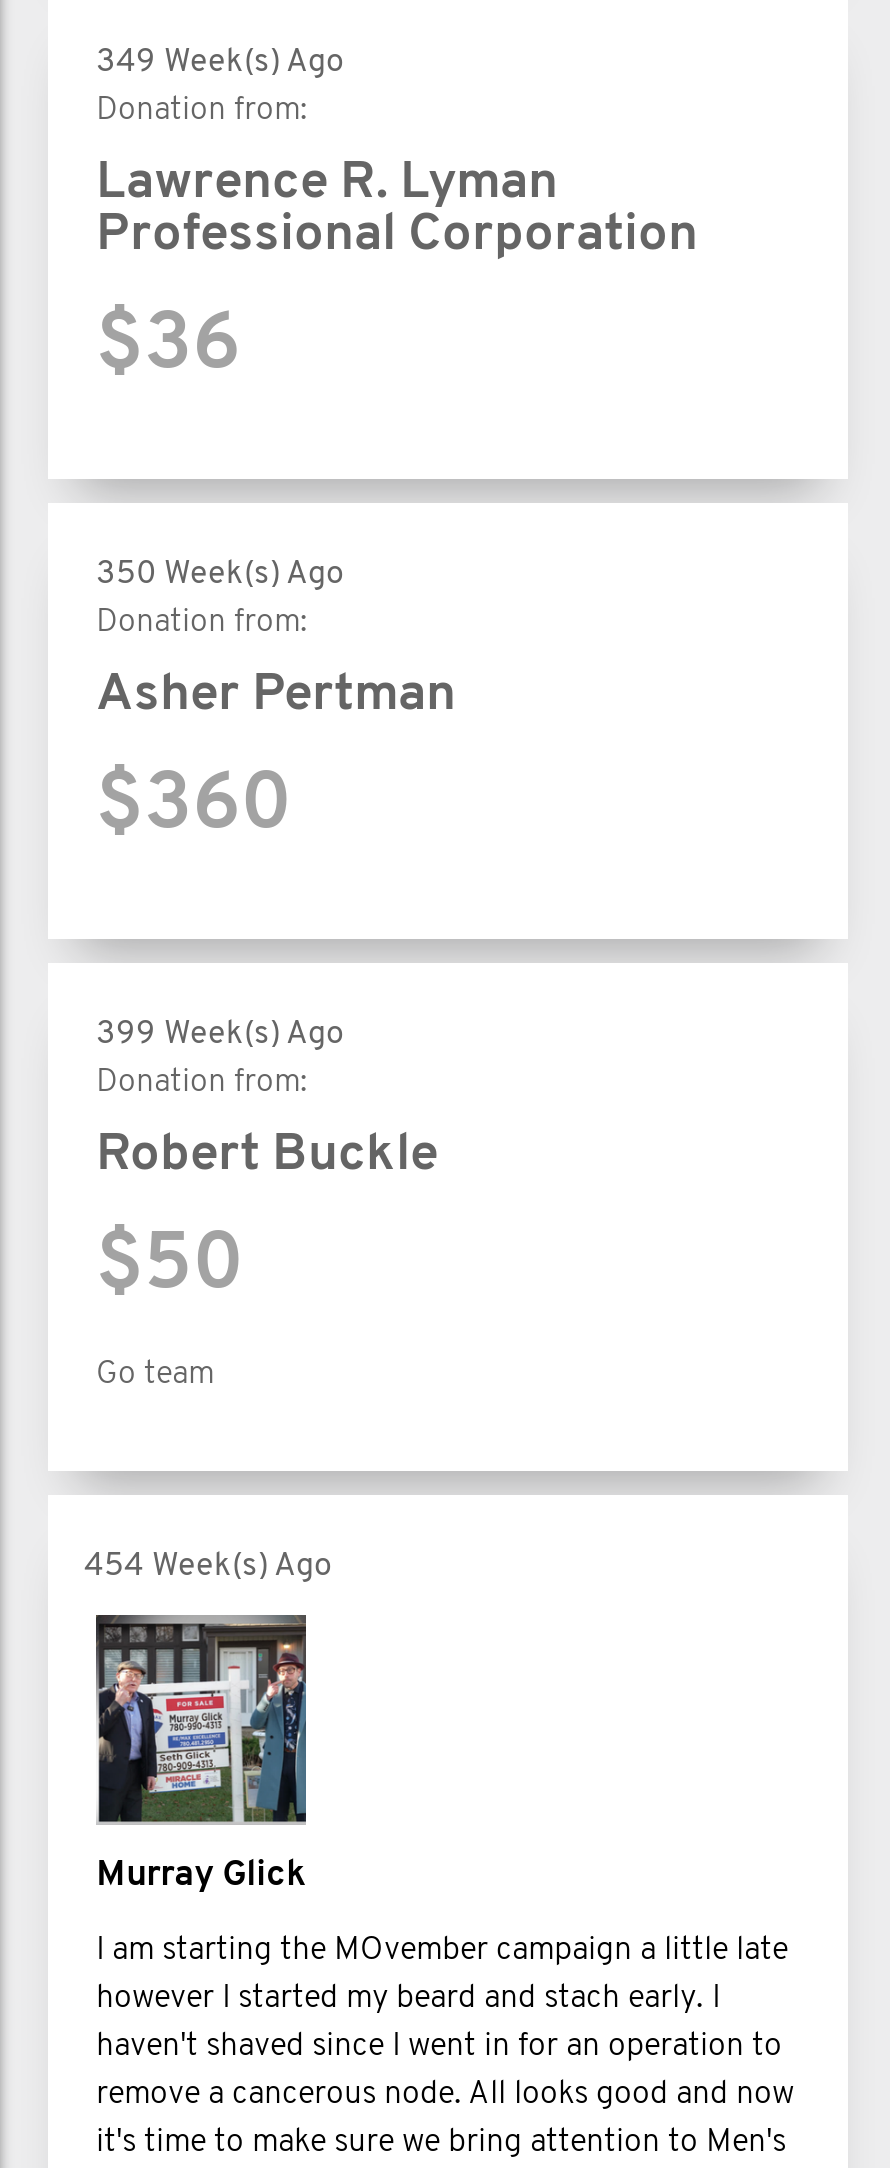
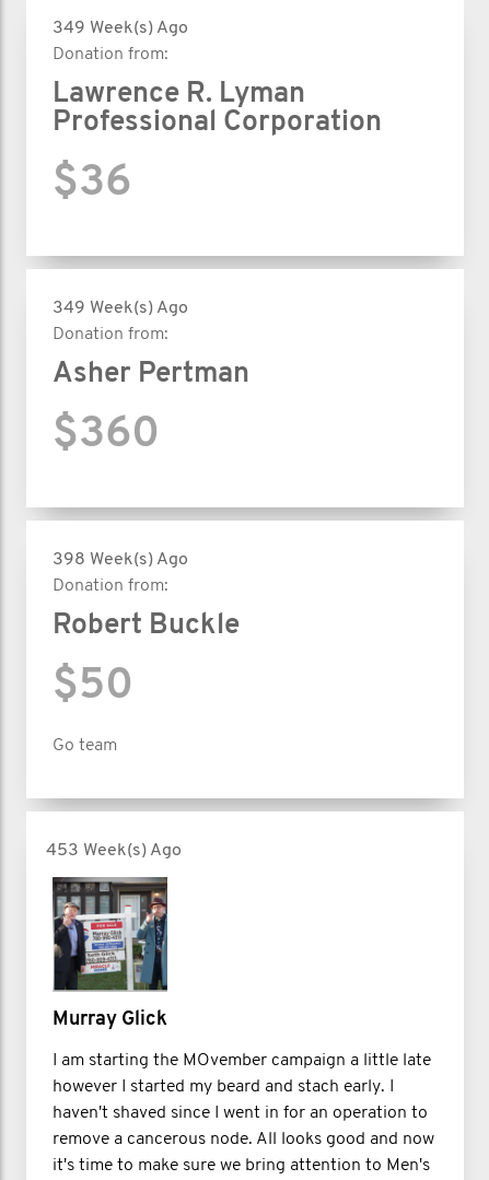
[96,558,344,590] 350 Week(s) Ago -> [53,299,188,317] 349 Week(s) Ago
[96,1018,344,1050] 399 Week(s) Ago -> [53,551,188,568] 398 Week(s) Ago
[84,1550,332,1582] 454 Week(s) Ago -> [46,842,182,859] 453 Week(s) Ago

